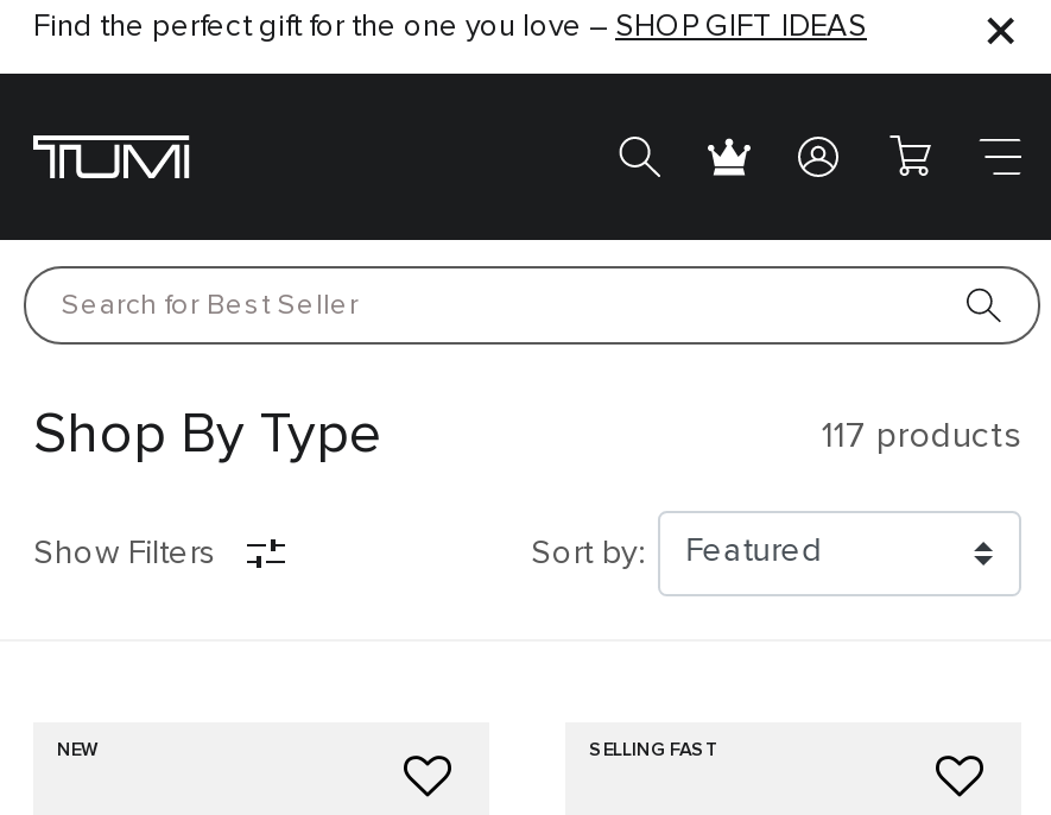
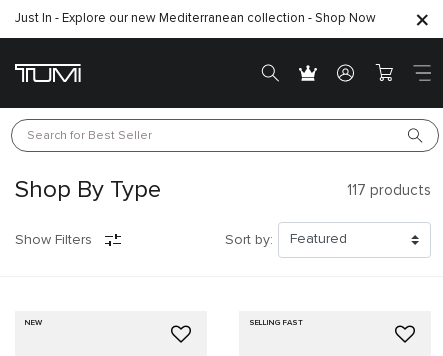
[33,11,867,42] Find the perfect gift for the one you love – SHOP GIFT IDEAS -> [15,11,376,24] Just In - Explore our new Mediterranean collection - Shop Now

